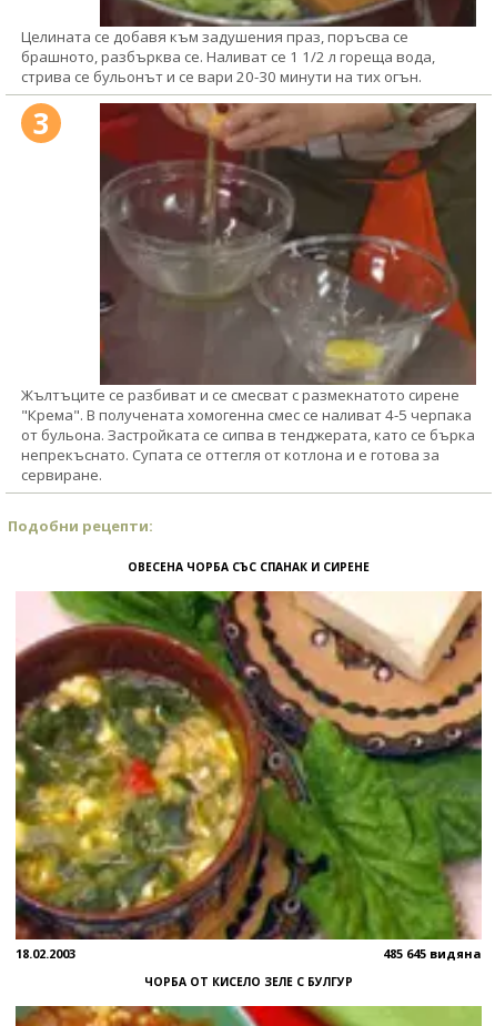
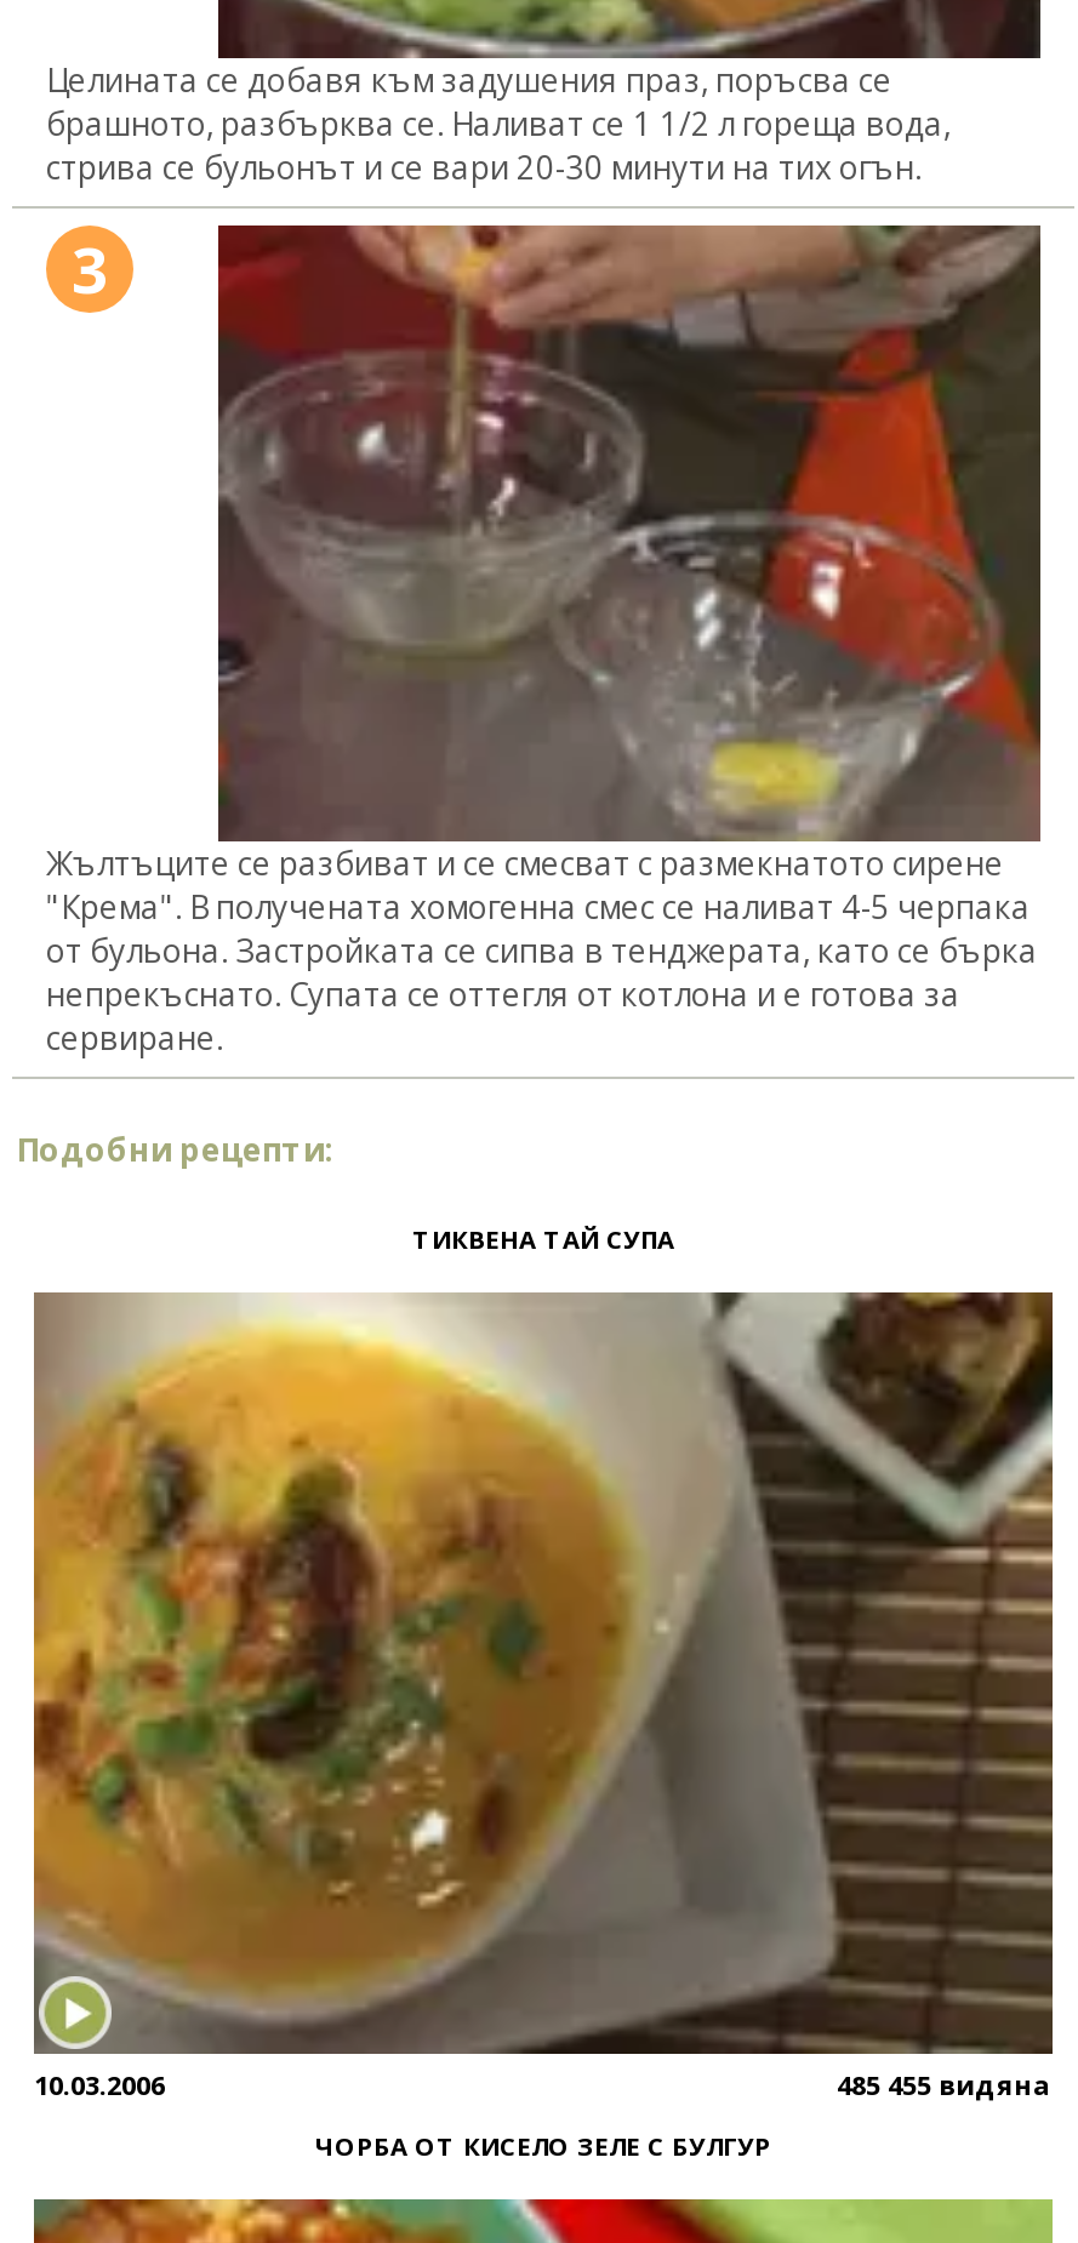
[128,559,370,574] ОВЕСЕНА ЧОРБА СЪС СПАНАК И СИРЕНЕ -> [412,1221,674,1255] ТИКВЕНА ТАЙ СУПА
[14,590,483,962] [image] | 18.02.2003 | 485 645 видяна -> [32,1290,1055,2102] [image] | 10.03.2006 | 485 455 видяна

